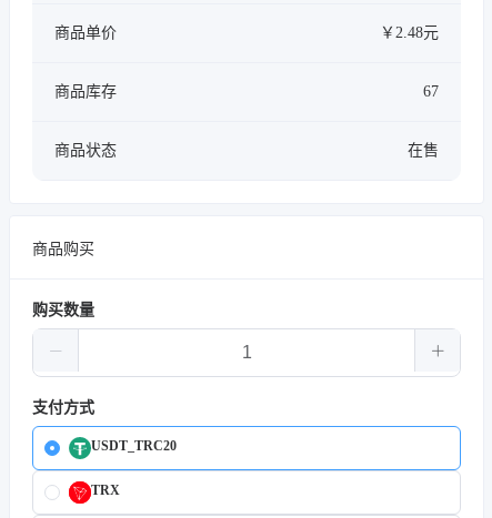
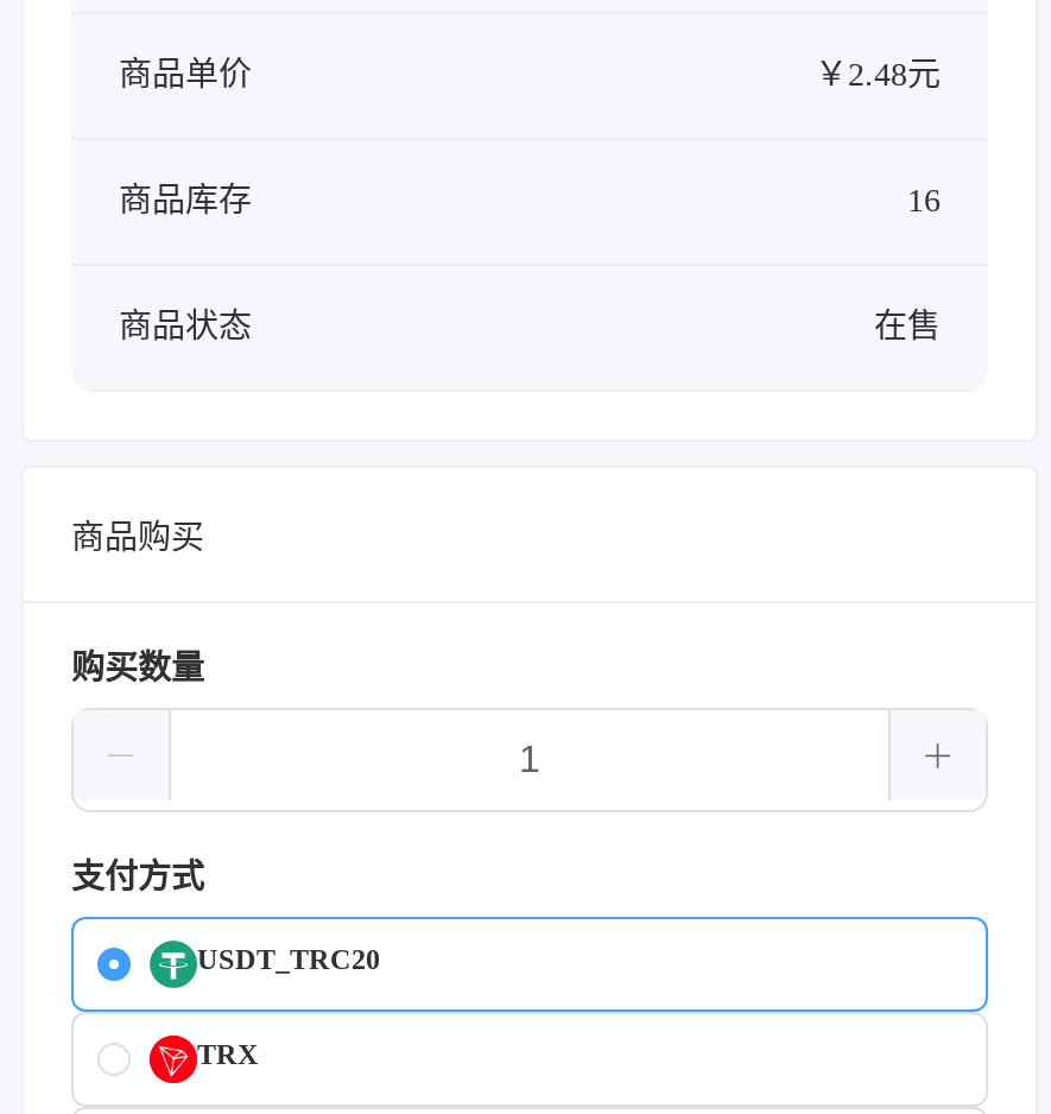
[423,83,439,100] 67 -> [907,183,941,219] 16

